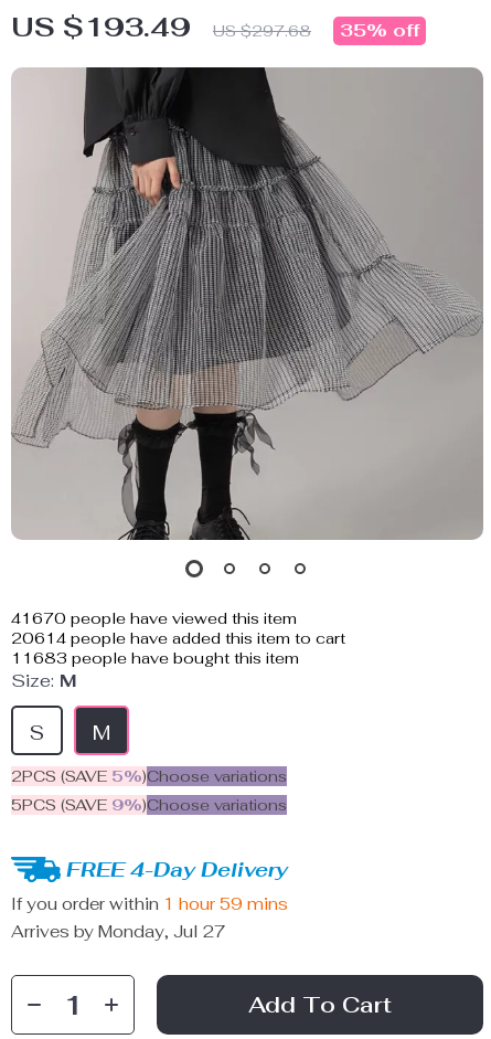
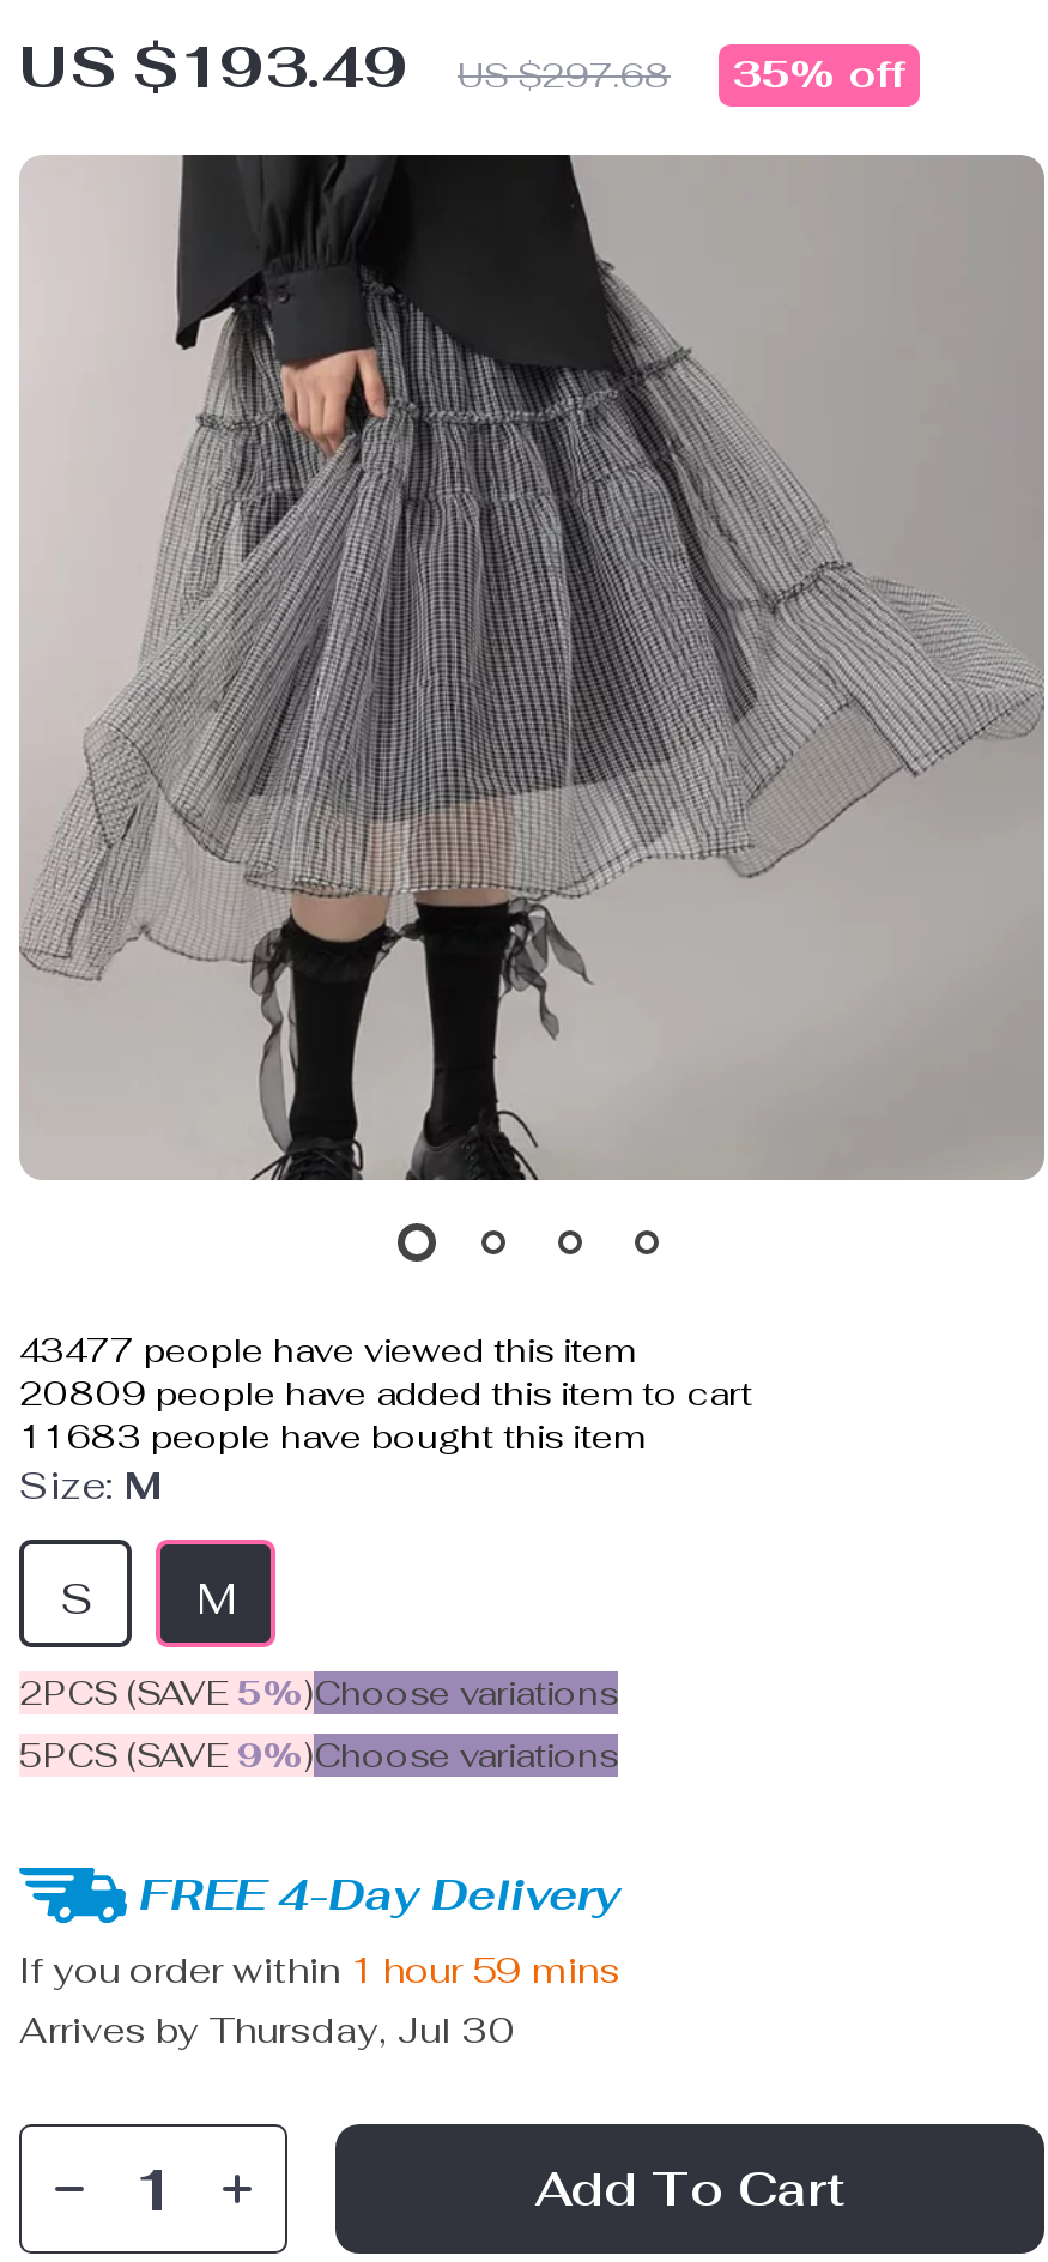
[11,608,297,628] 41670 people have viewed this item -> [19,1329,635,1372] 43477 people have viewed this item
[11,628,345,648] 20614 people have added this item to cart -> [19,1372,752,1415] 20809 people have added this item to cart
[11,921,226,942] Arrives by Monday, Jul 27 -> [19,2007,515,2052] Arrives by Thursday, Jul 30

